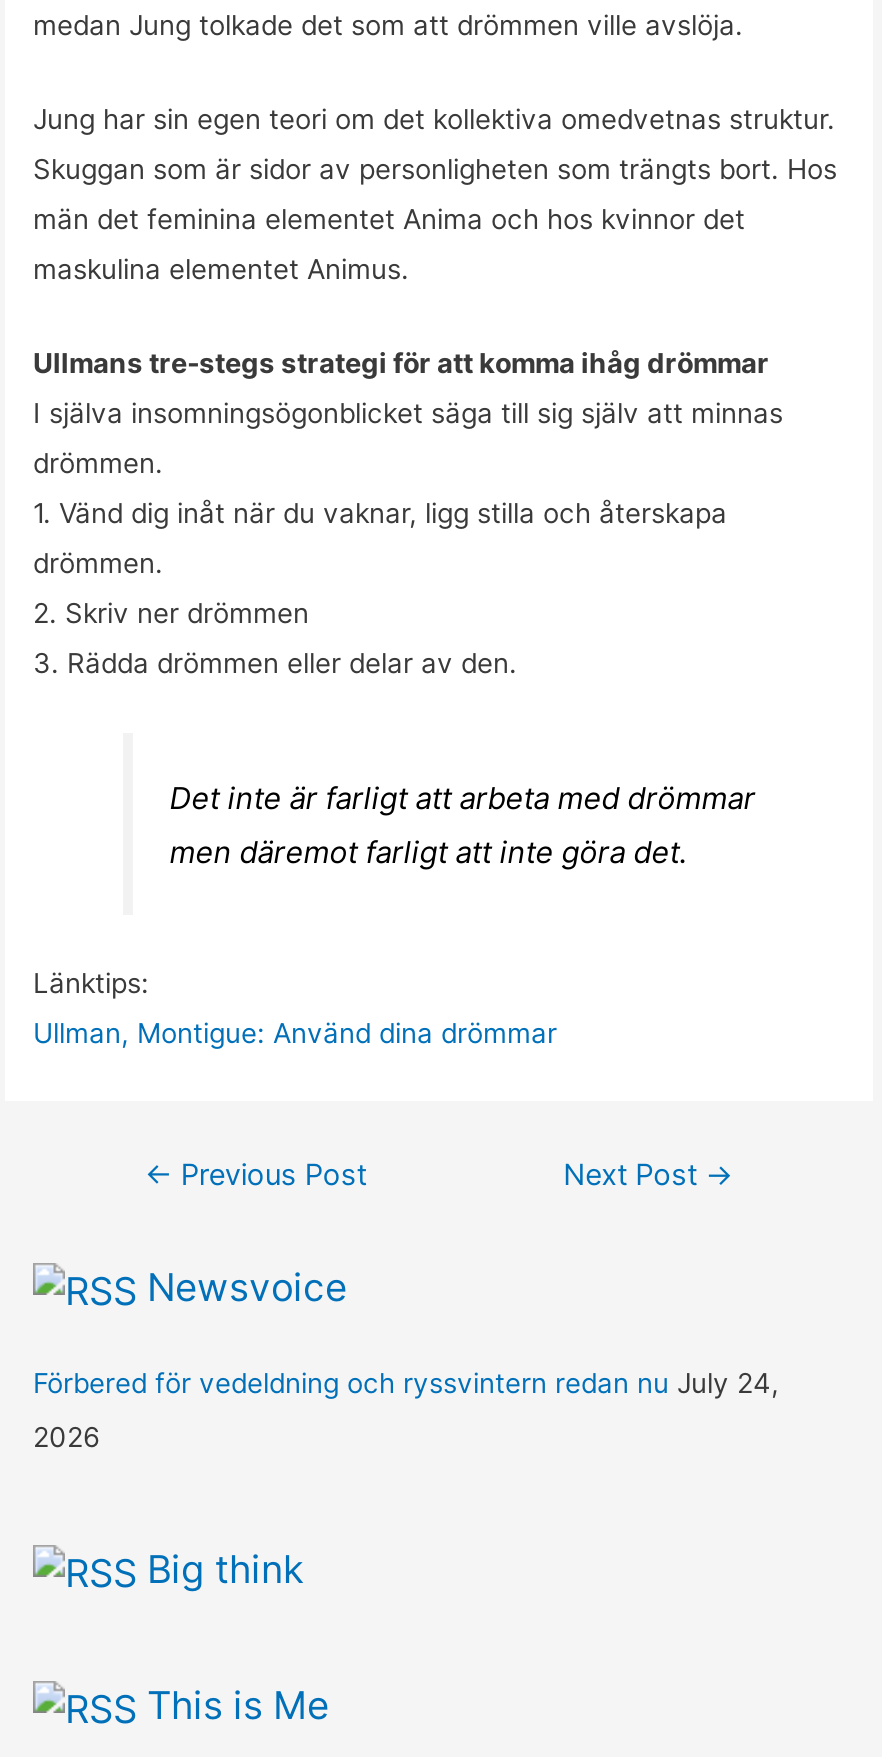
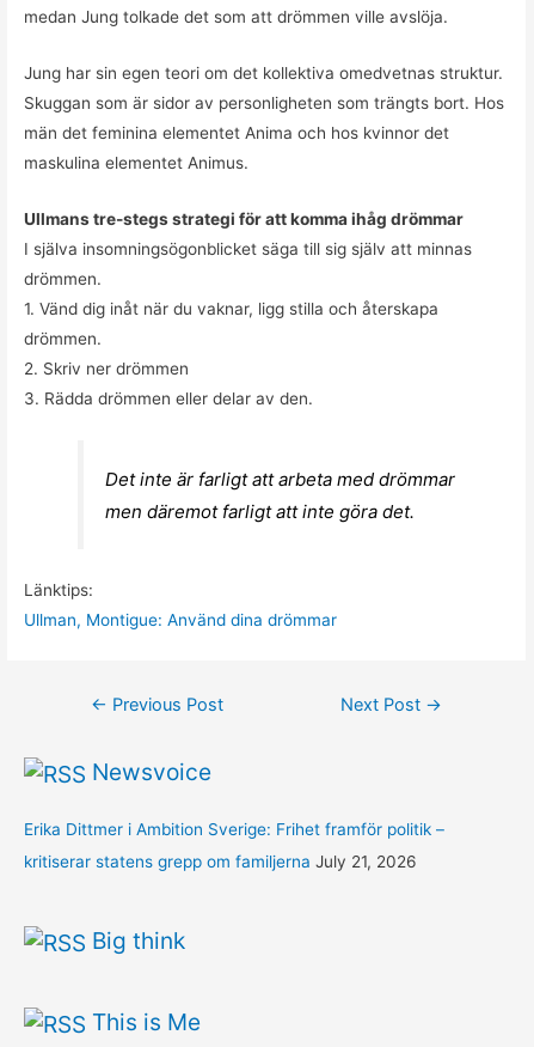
[33,1366,779,1398] Förbered för vedeldning och ryssvintern redan nu July 24, -> [24,819,444,838] Erika Dittmer i Ambition Sverige: Frihet framför politik –
[33,1420,101,1452] 2026 -> [24,852,417,871] kritiserar statens grepp om familjerna July 21, 2026

